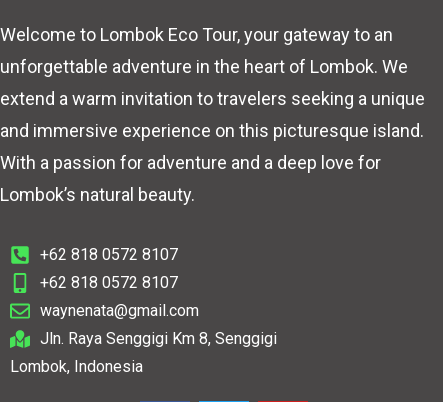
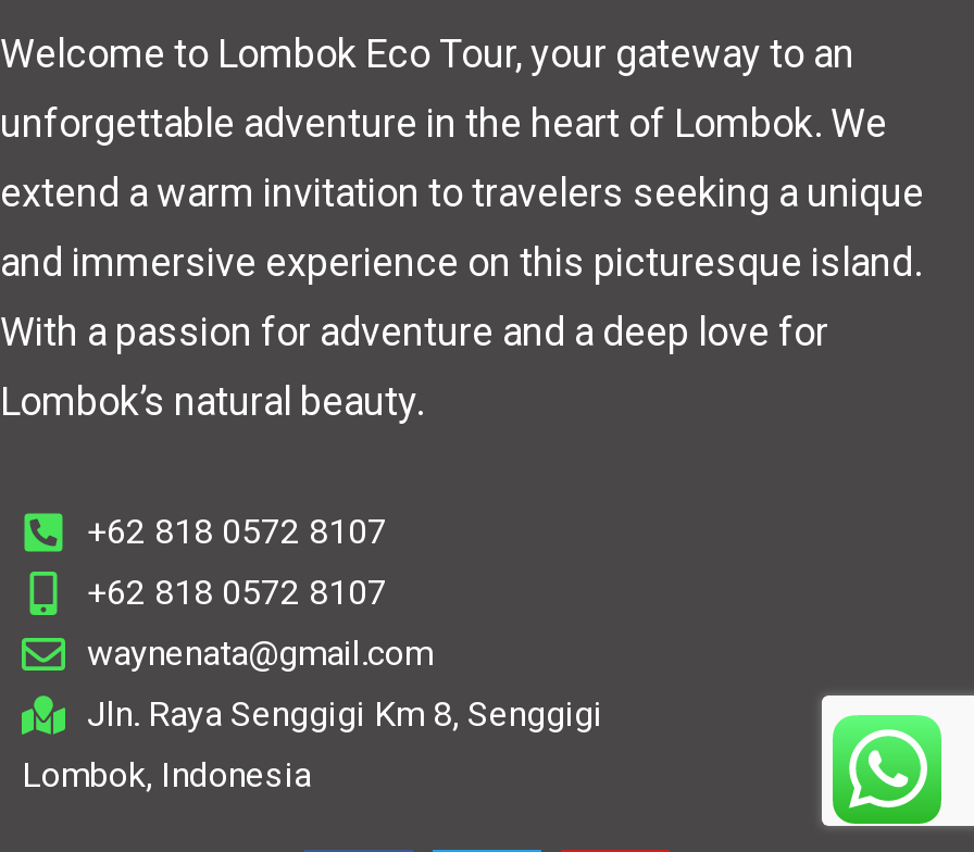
none -> [817,691,967,830] [image]

